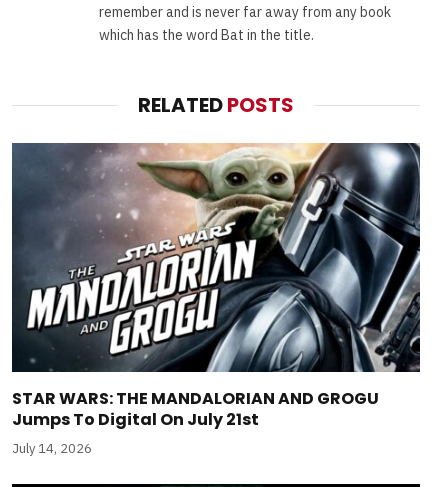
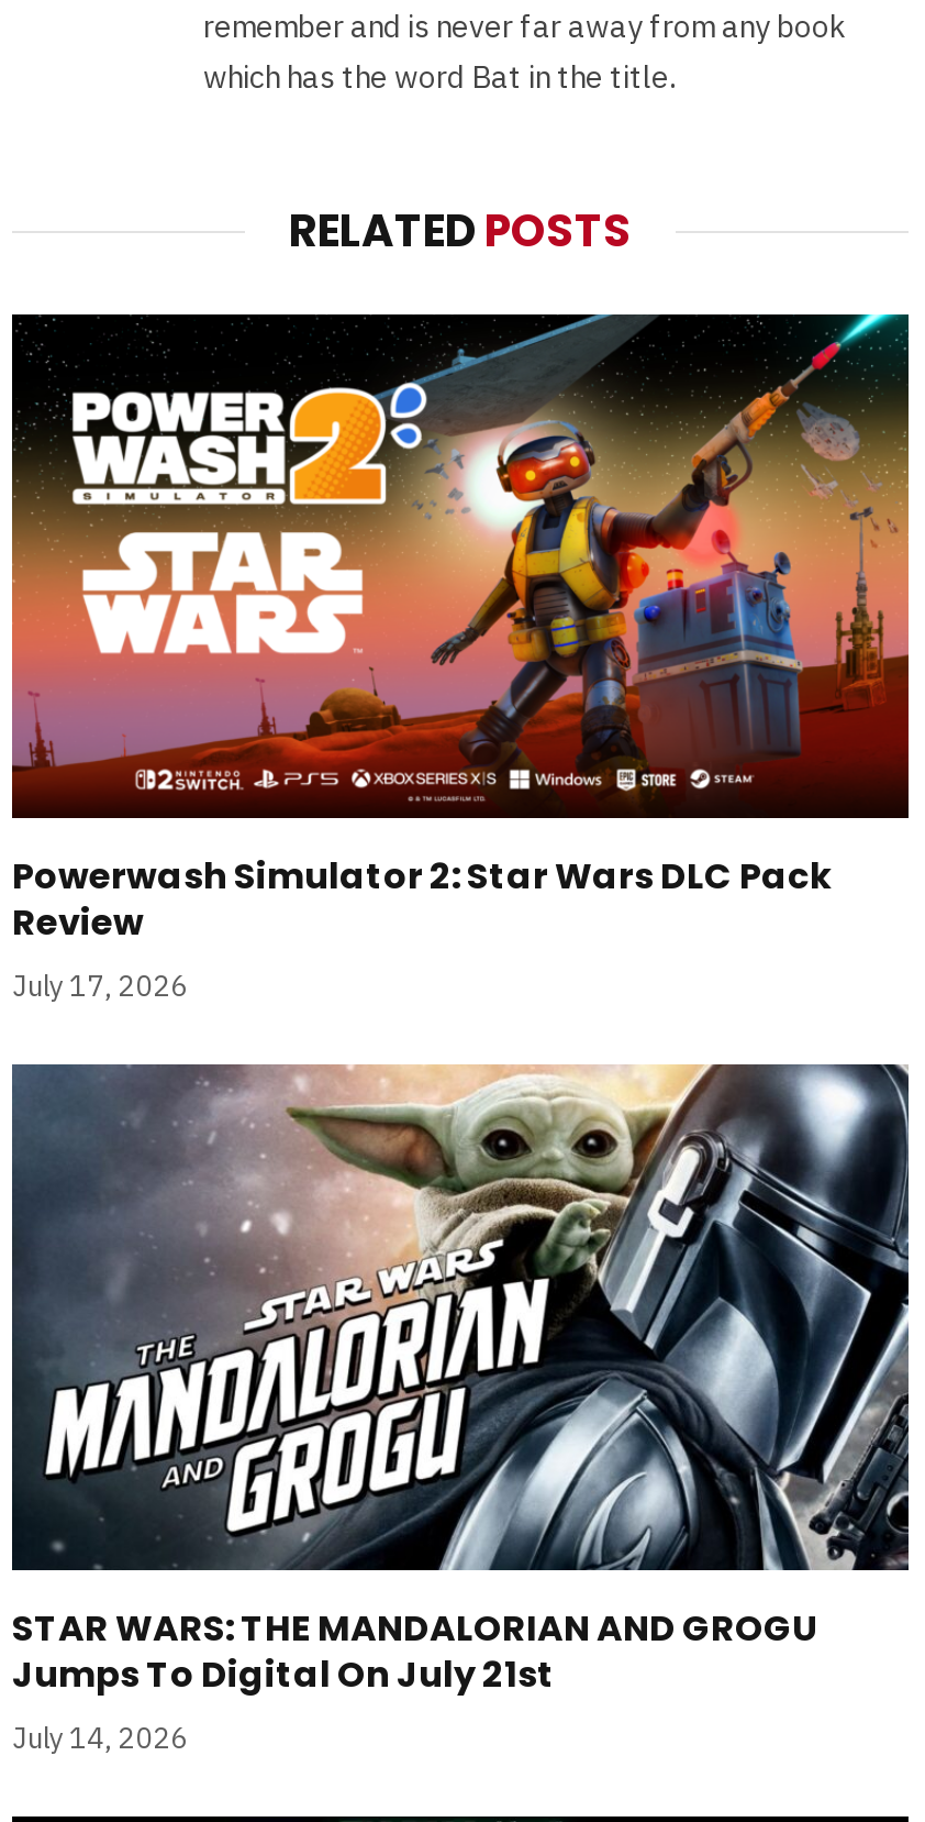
none -> [10,312,911,1006] [image] | Powerwash Simulator 2: Star Wars DLC Pack | Review | July 17, 2026

